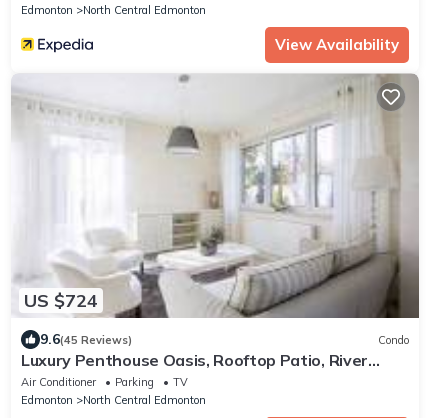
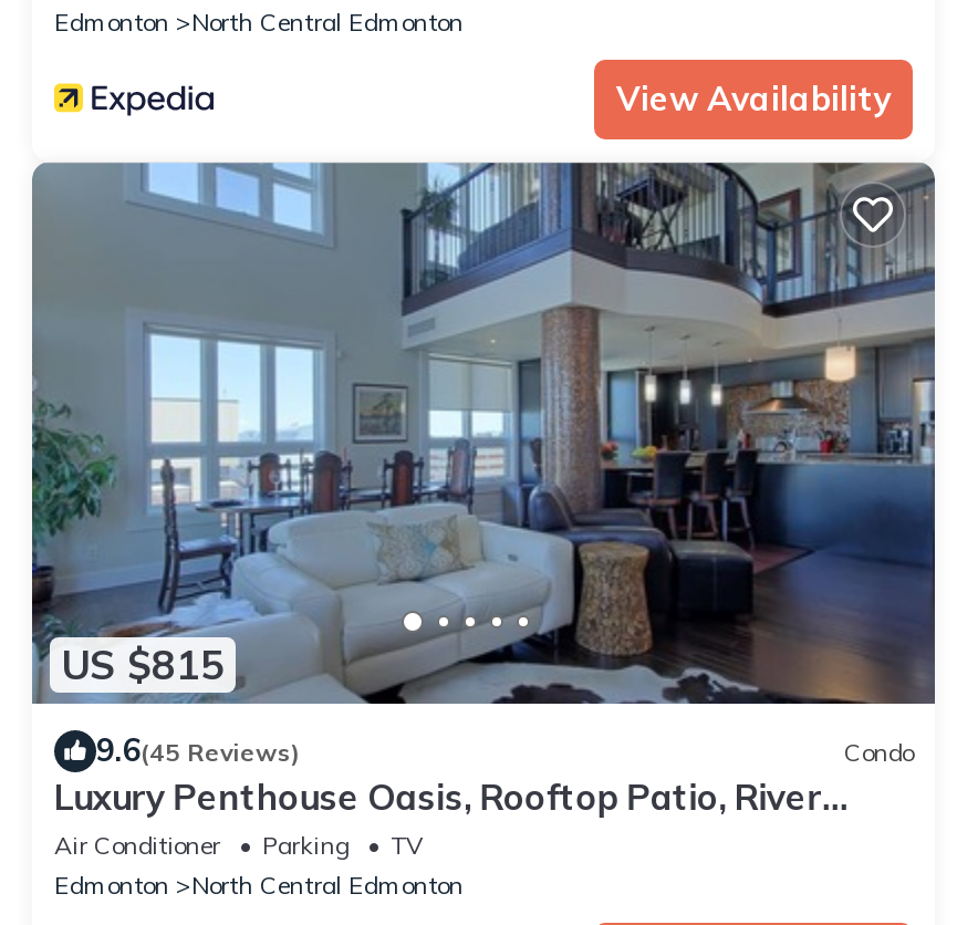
[11,74,420,319] [image] | US $724 -> [30,162,935,706] [image] | US $815

